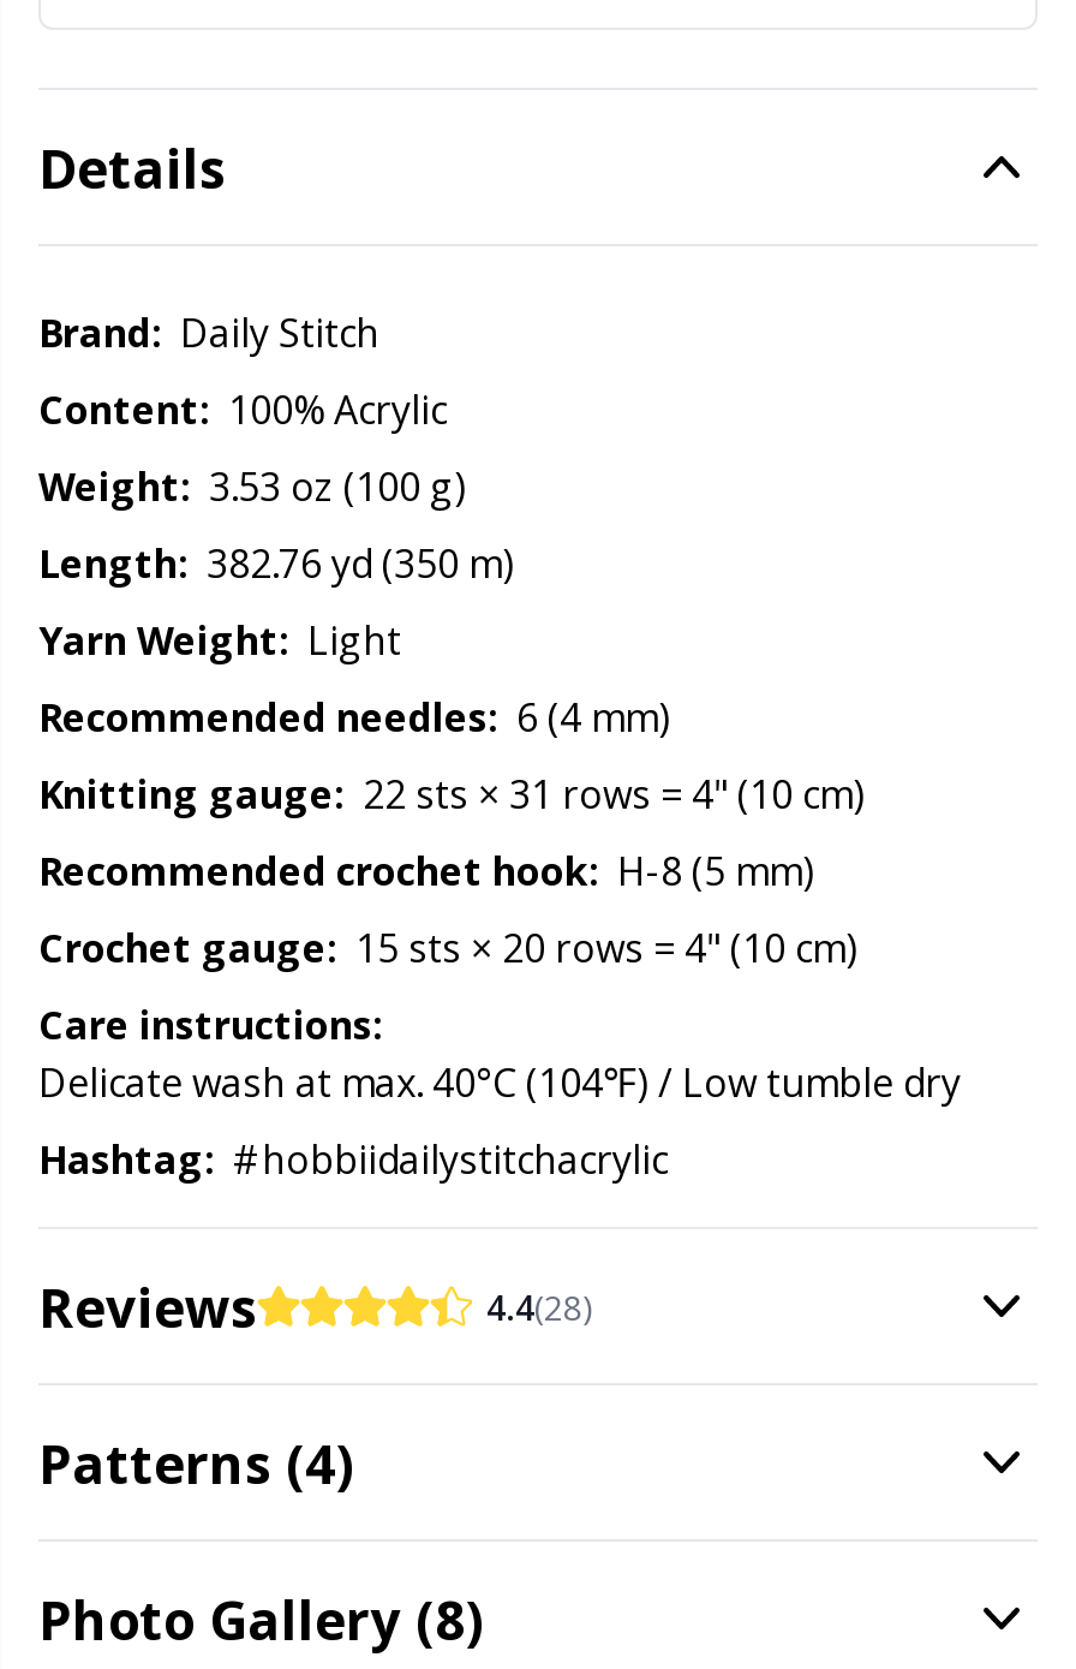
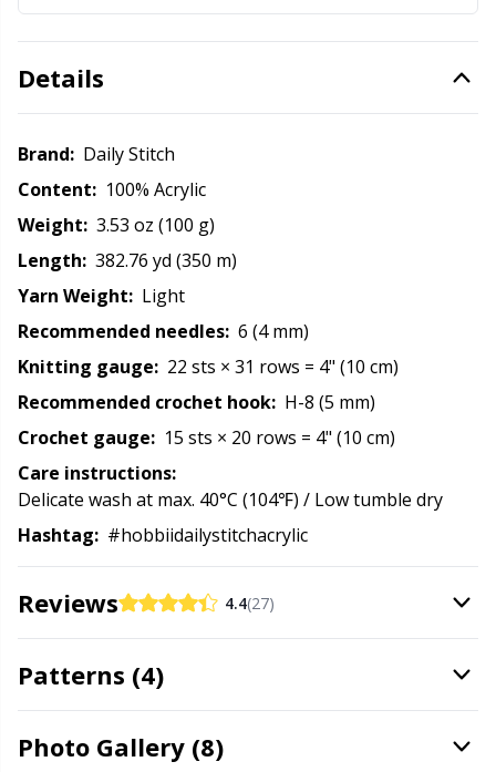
[486,1283,594,1329] 4.4(28) -> [224,592,274,613] 4.4(27)

